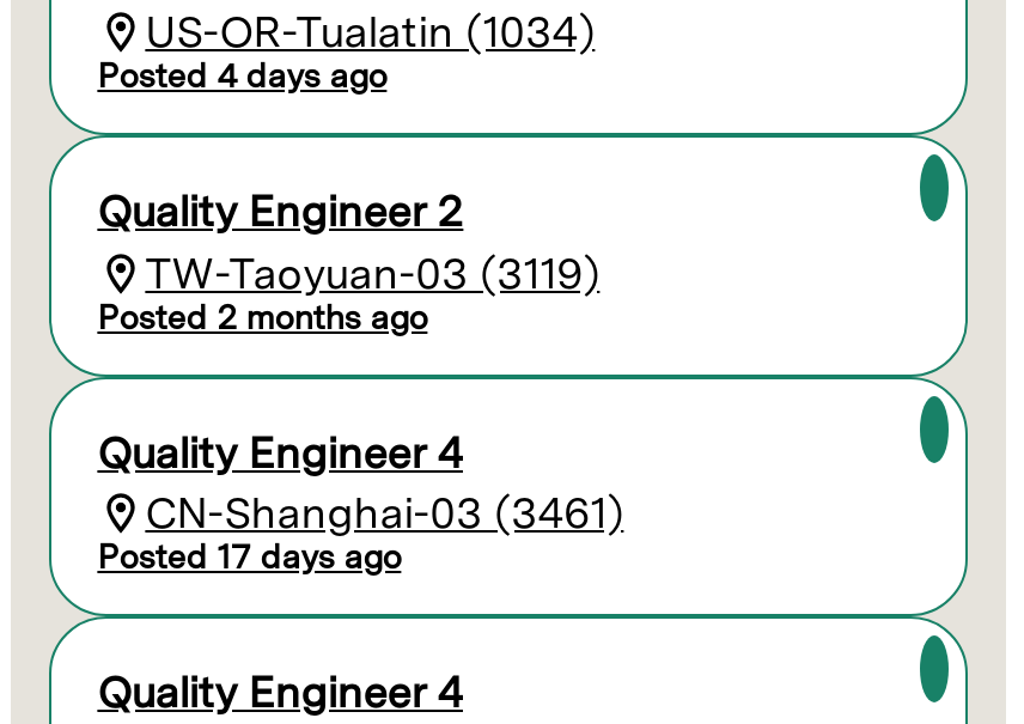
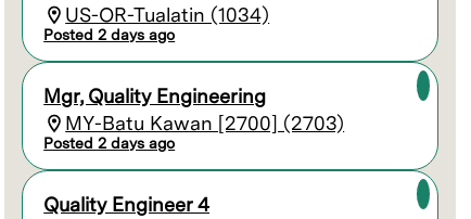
[97,57,624,576] Posted 4 days ago | Quality Engineer 2 | TW-Taoyuan-03 (3119) | Posted 2 months ago | Quality Engineer 4 | CN-Shanghai-03 (3461) | Posted 17 days ago -> [44,26,344,152] Posted 2 days ago | Mgr, Quality Engineering | MY-Batu Kawan [2700] (2703) | Posted 2 days ago

